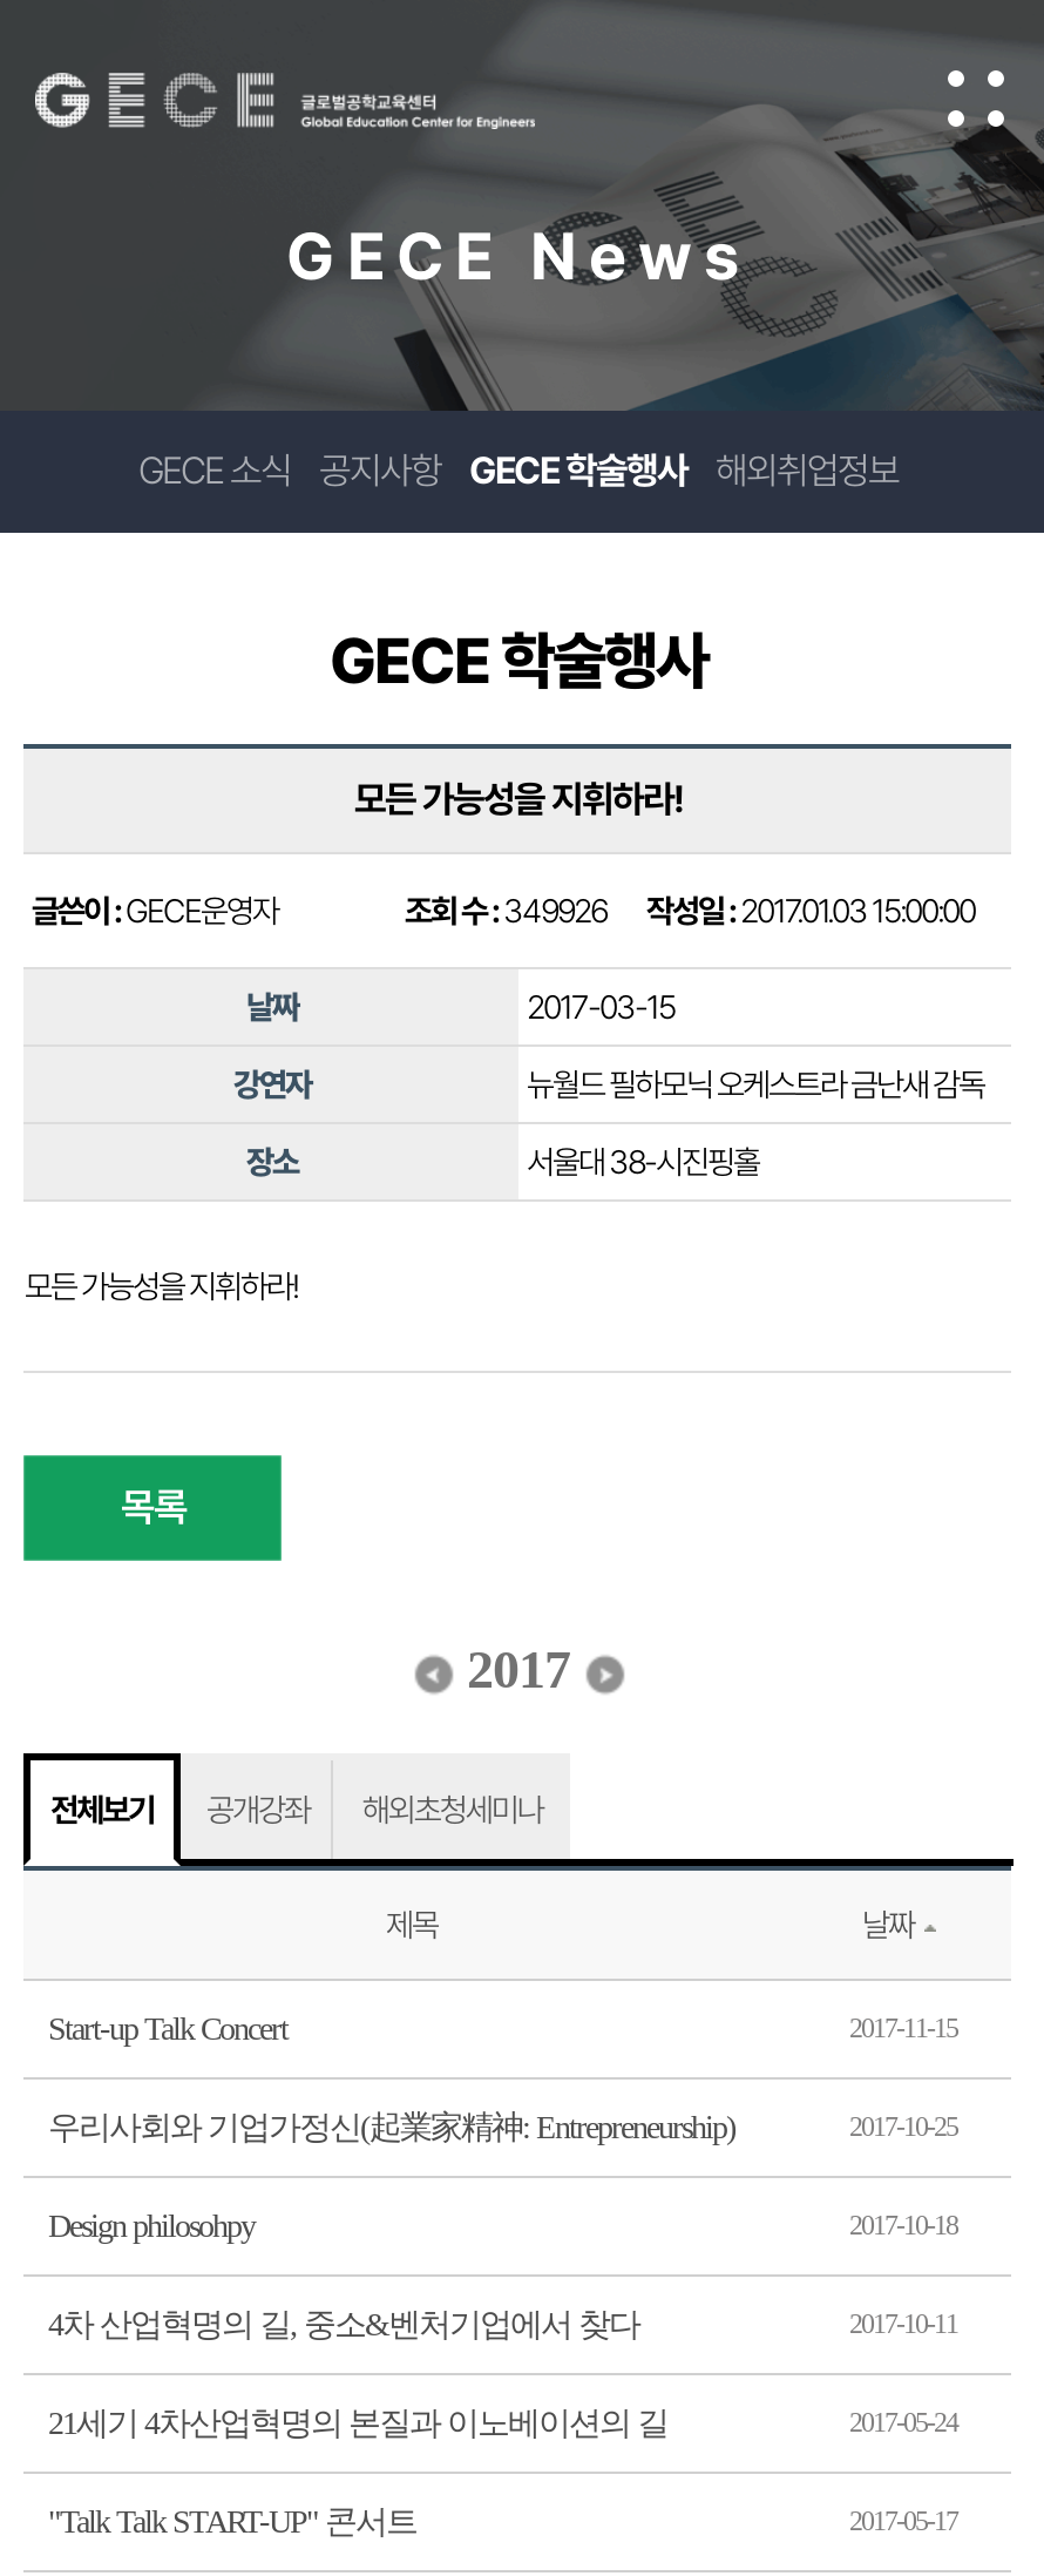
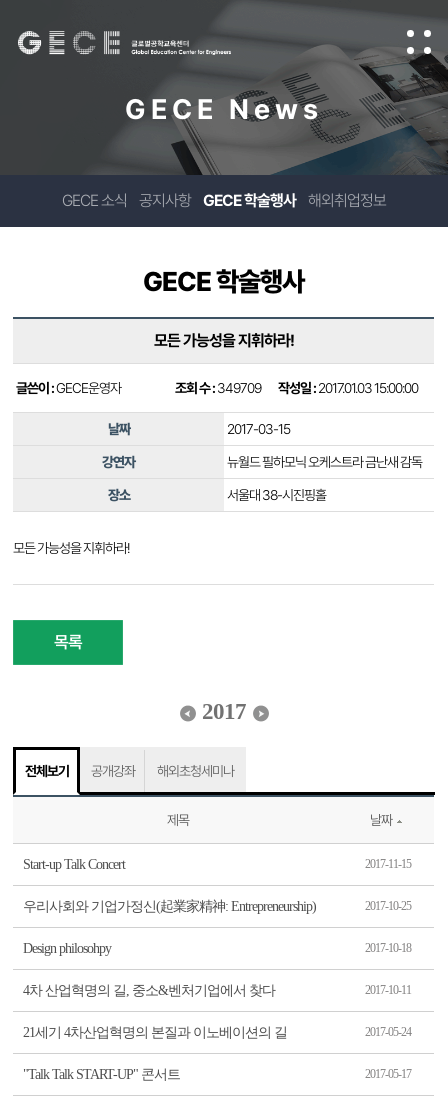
[404,892,975,929] 조회 수 : 349926 작성일 : 2017.01.03 15:00:00 -> [175,380,418,396] 조회 수 : 349709 작성일 : 2017.01.03 15:00:00

